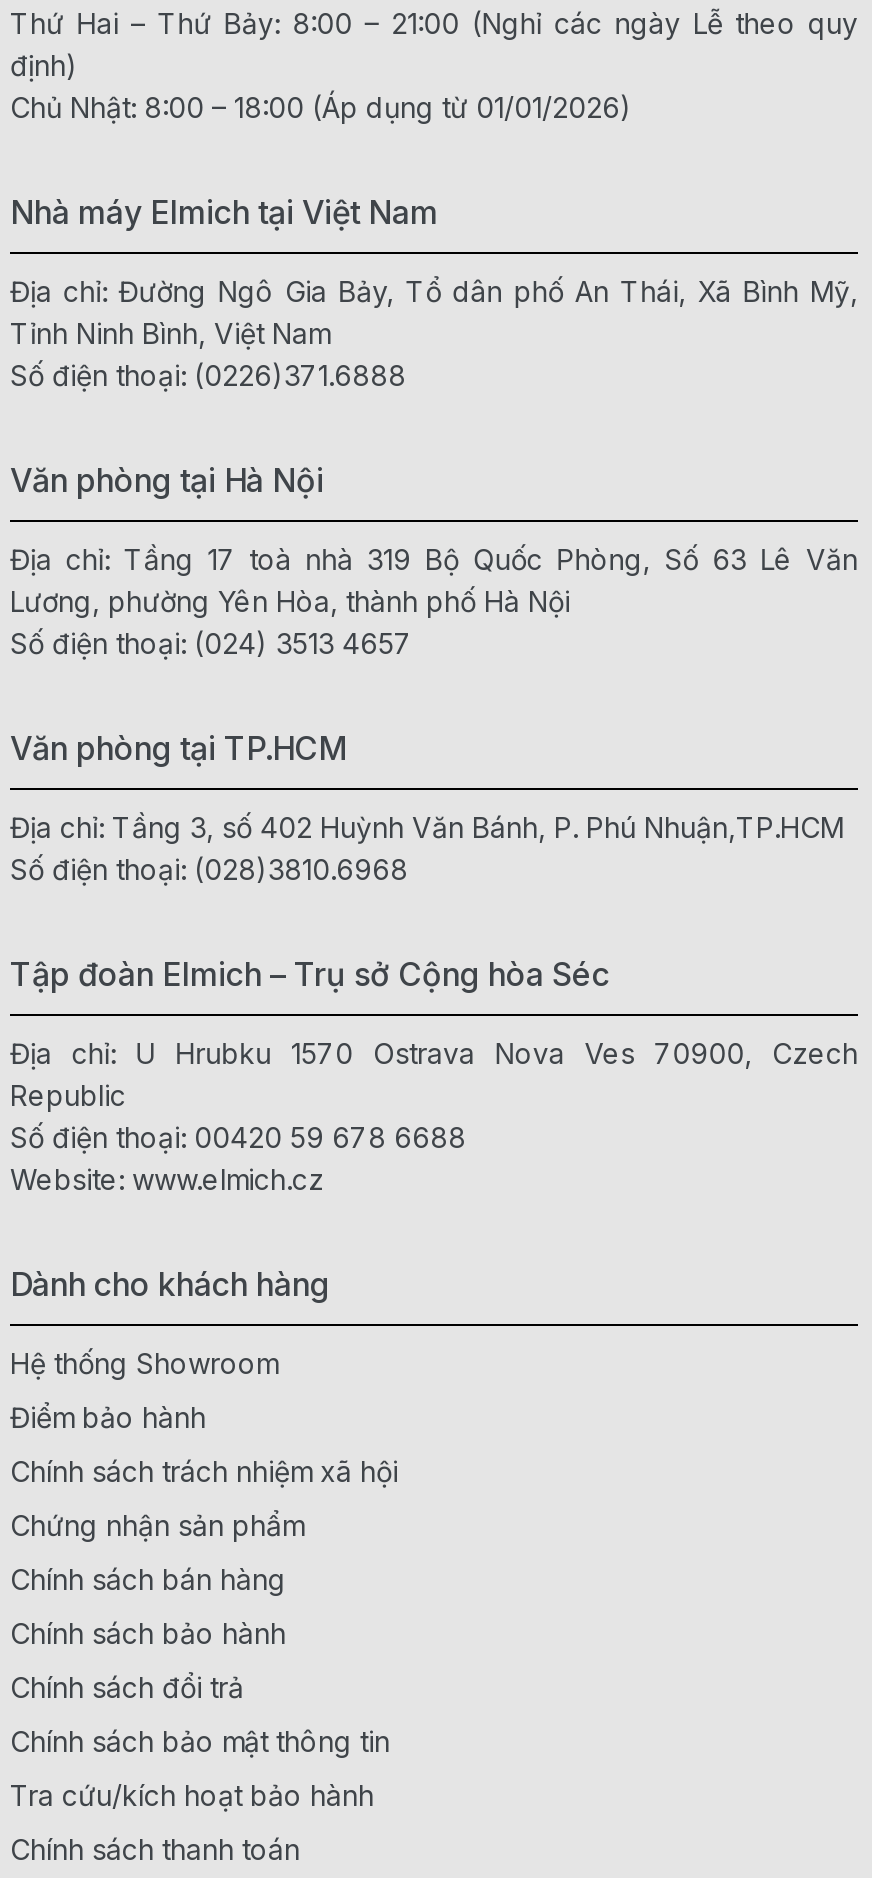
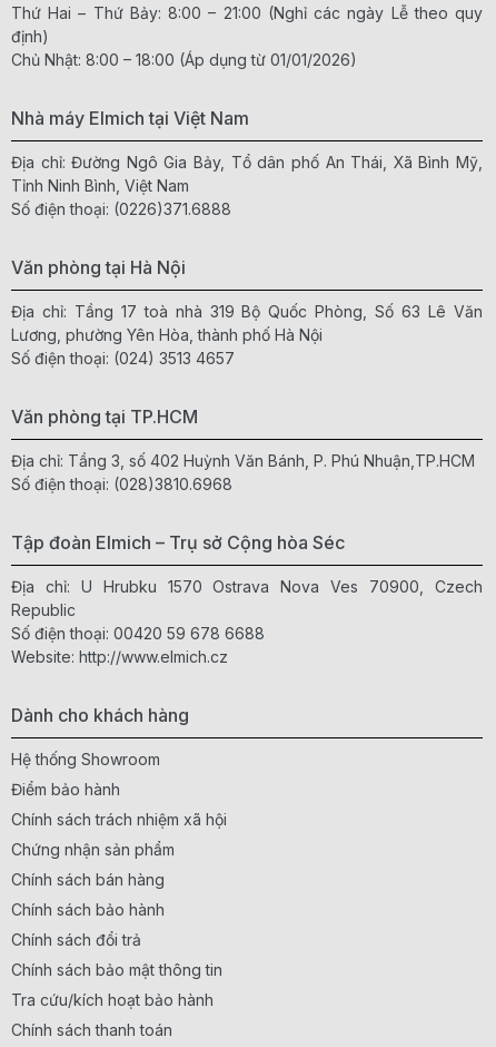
[10,1161,324,1195] Website: www.elmich.cz -> [11,647,228,666] Website: http://www.elmich.cz

